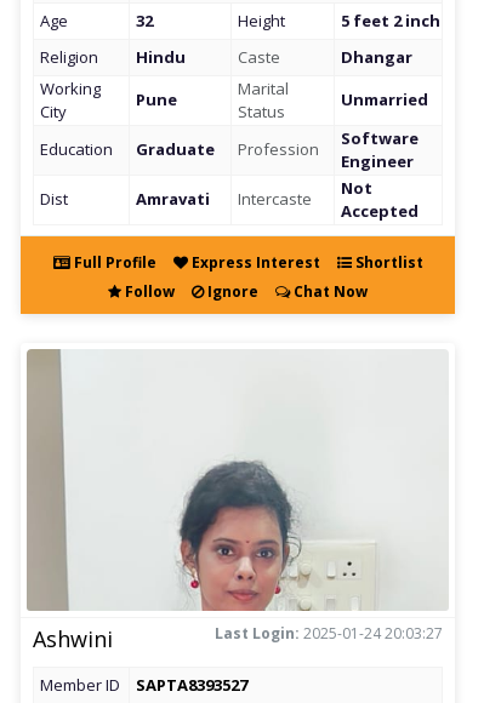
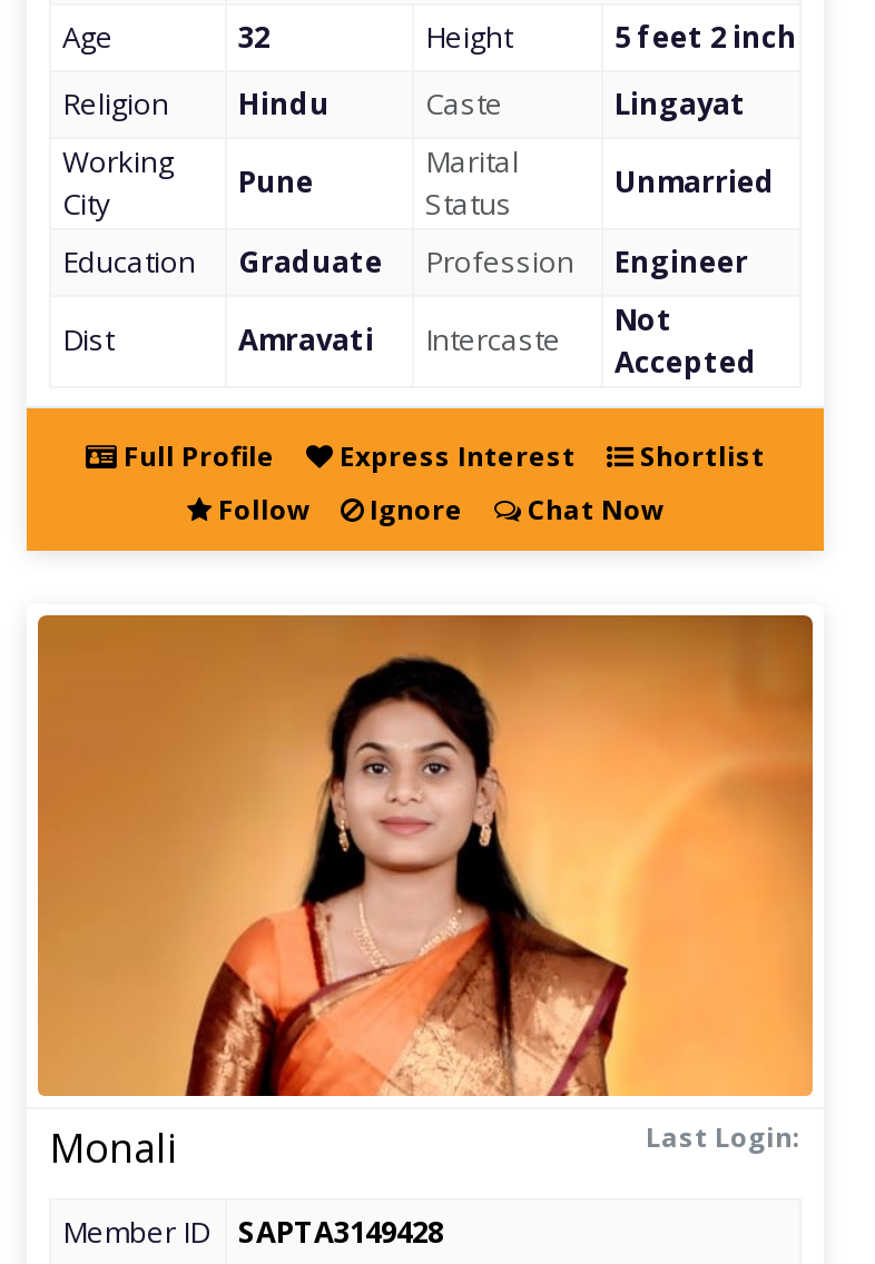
[341,46,412,68] Dhangar -> [615,83,746,124] Lingayat
[341,127,419,149] Software -> none
[27,349,449,653] [image] | Ashwini | Last Login: 2025-01-24 20:03:27 -> [36,613,815,1174] [image] | Monali | Last Login:
[40,674,247,696] Member ID SAPTA8393527 -> [62,1212,443,1252] Member ID SAPTA3149428

